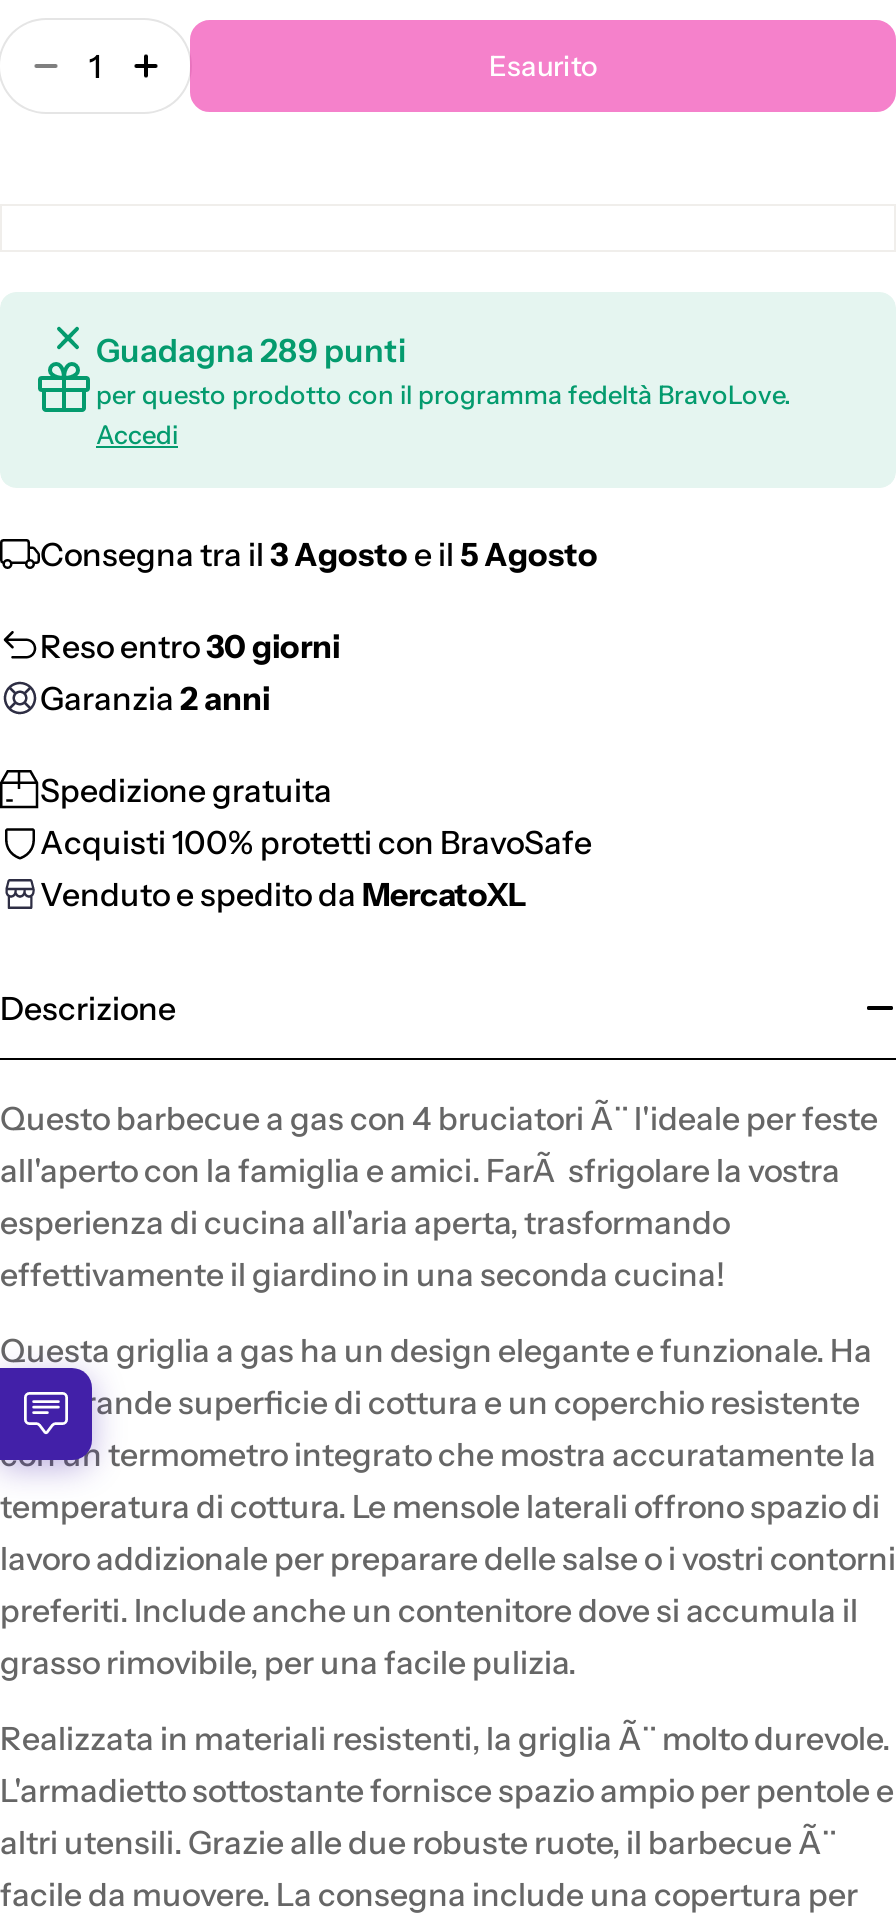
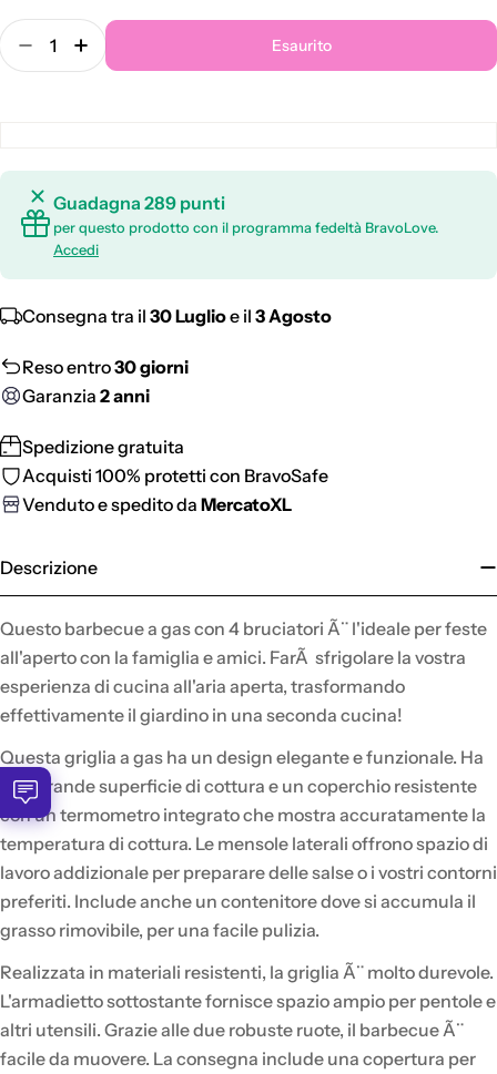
[40,534,598,574] Consegna tra il 3 Agosto e il 5 Agosto -> [22,305,332,327] Consegna tra il 30 Luglio e il 3 Agosto

